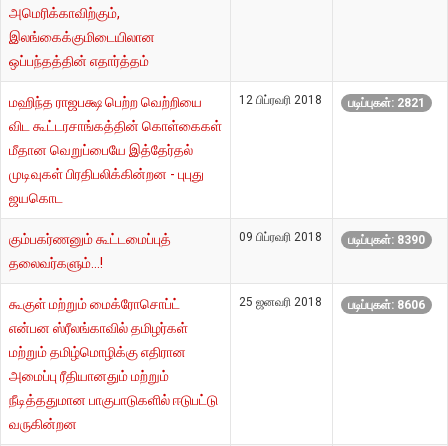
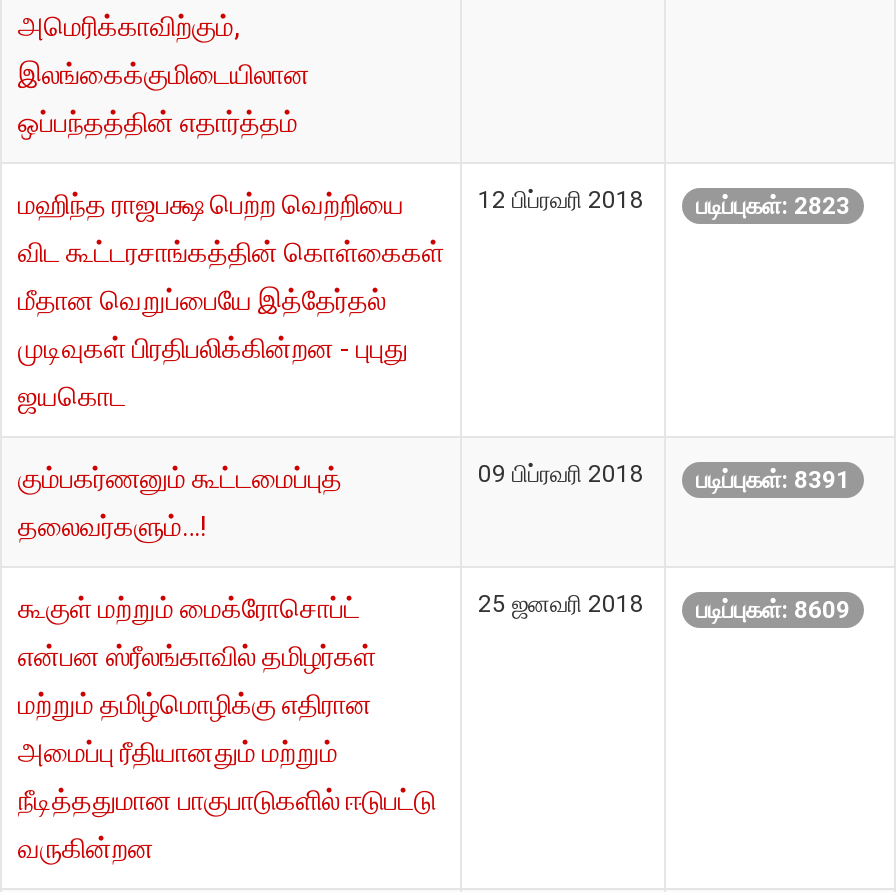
[239,93,425,110] 12 பிப்ரவரி 2018 படிப்புகள்: 2821 -> [478,186,850,221] 12 பிப்ரவரி 2018 படிப்புகள்: 2823
[239,230,425,247] 09 பிப்ரவரி 2018 படிப்புகள்: 8390 -> [478,460,850,495] 09 பிப்ரவரி 2018 படிப்புகள்: 8391
[239,295,425,312] 25 ஜனவரி 2018 படிப்புகள்: 8606 -> [478,590,850,625] 25 ஜனவரி 2018 படிப்புகள்: 8609

